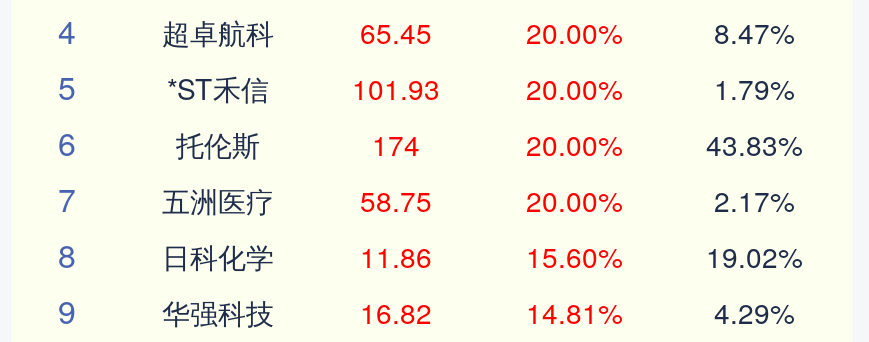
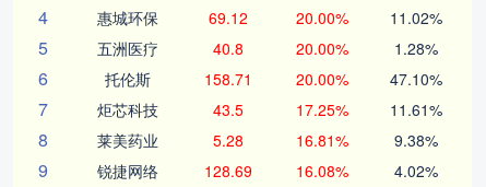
[162,13,432,53] 超卓航科 | 65.45 -> [98,7,248,29] 惠城环保 | 69.12
[714,13,794,53] 8.47% -> [390,7,442,29] 11.02%
[167,69,440,109] *ST禾信 | 101.93 -> [98,38,244,59] 五洲医疗 | 40.8
[714,69,794,109] 1.79% -> [394,38,438,59] 1.28%
[372,125,420,165] 174 -> [205,68,253,90] 158.71
[706,125,802,165] 43.83% -> [390,68,442,90] 47.10%
[162,181,794,221] 五洲医疗 | 58.75 | 20.00% | 2.17% -> [98,99,442,121] 炬芯科技 | 43.5 | 17.25% | 11.61%
[162,237,802,277] 日科化学 | 11.86 | 15.60% | 19.02% -> [98,129,438,151] 莱美药业 | 5.28 | 16.81% | 9.38%
[162,293,794,333] 华强科技 | 16.82 | 14.81% | 4.29% -> [98,160,438,182] 锐捷网络 | 128.69 | 16.08% | 4.02%

